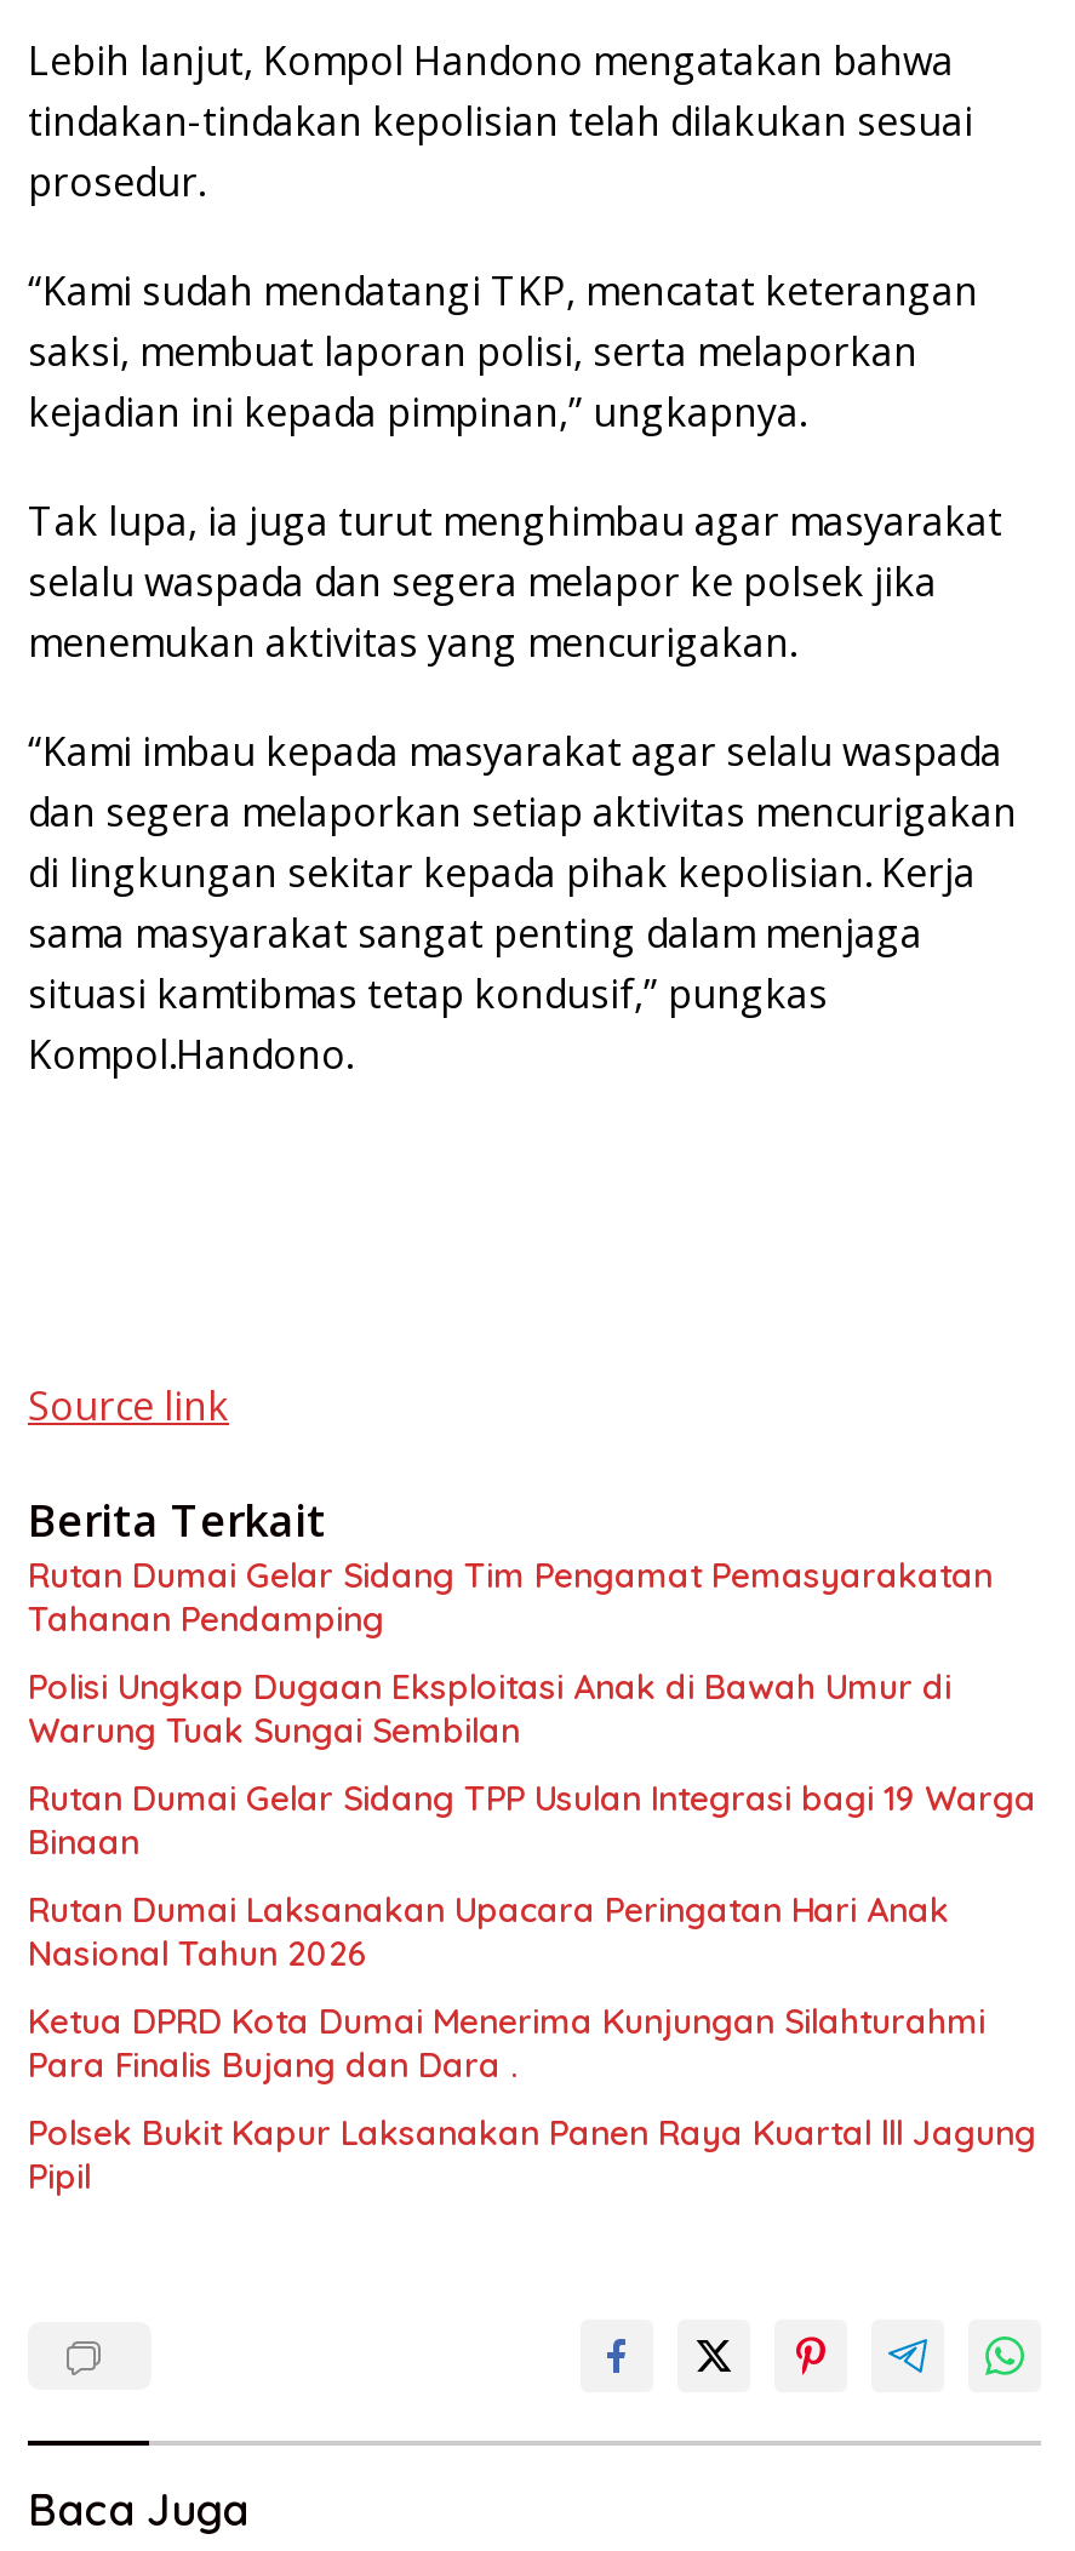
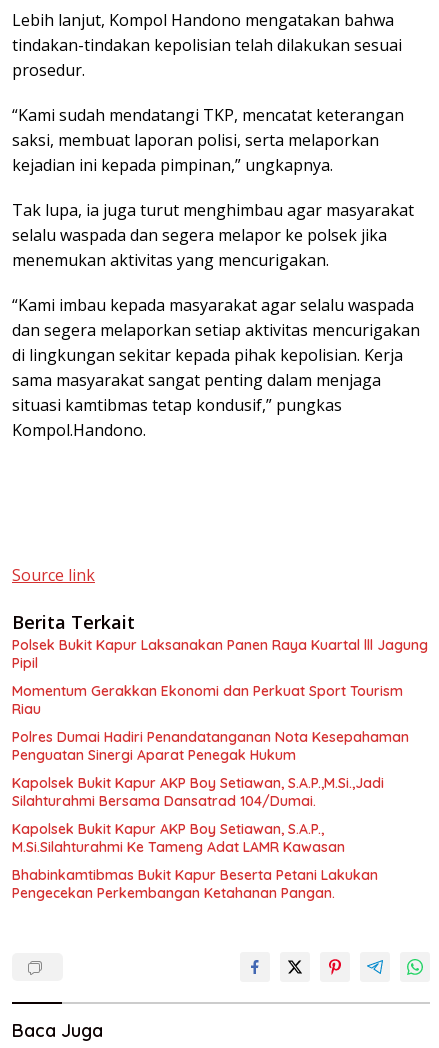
[28,1553,1036,2086] Rutan Dumai Gelar Sidang Tim Pengamat Pemasyarakatan | Tahanan Pendamping | Polisi Ungkap Dugaan Eksploitasi Anak di Bawah Umur di | Warung Tuak Sungai Sembilan | Rutan Dumai Gelar Sidang TPP Usulan Integrasi bagi 19 Warga | Binaan | Rutan Dumai Laksanakan Upacara Peringatan Hari Anak | Nasional Tahun 2026 | Ketua DPRD Kota Dumai Menerima Kunjungan Silahturahmi | Para Finalis Bujang dan Dara . -> none
moved [28,2110,1036,2198] -> [12,636,428,672]: Polsek Bukit Kapur Laksanakan Panen Raya Kuartal lll Jagung | Pipil
none -> [12,682,409,902] Momentum Gerakkan Ekonomi dan Perkuat Sport Tourism | Riau | Polres Dumai Hadiri Penandatanganan Nota Kesepahaman | Penguatan Sinergi Aparat Penegak Hukum | Kapolsek Bukit Kapur AKP Boy Setiawan, S.A.P.,M.Si.,Jadi | Silahturahmi Bersama Dansatrad 104/Dumai. | Kapolsek Bukit Kapur AKP Boy Setiawan, S.A.P., | M.Si.Silahturahmi Ke Tameng Adat LAMR Kawasan | Bhabinkamtibmas Bukit Kapur Beserta Petani Lakukan | Pengecekan Perkembangan Ketahanan Pangan.

